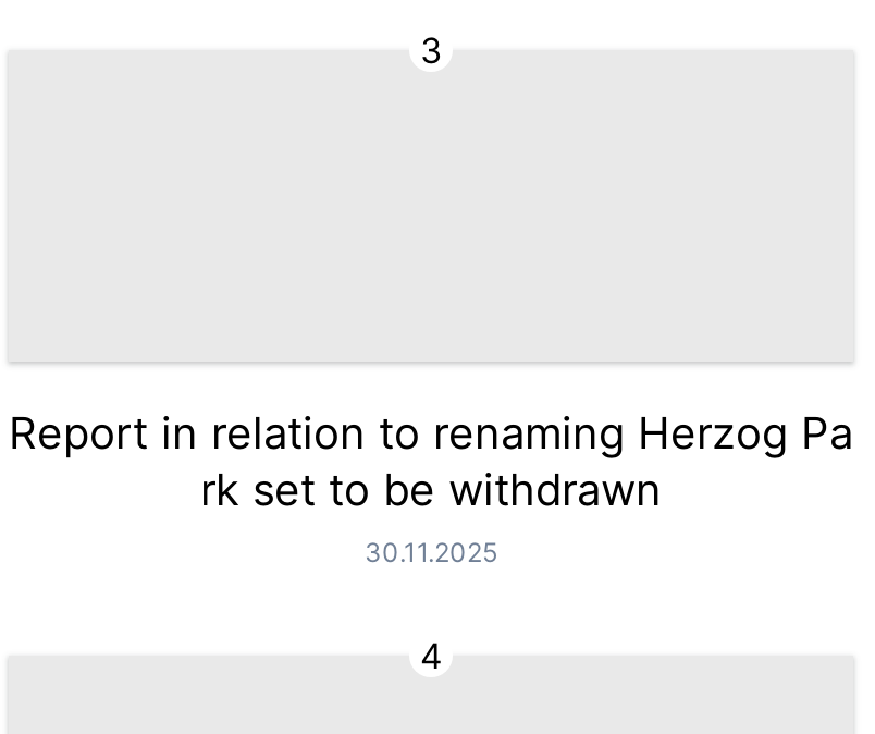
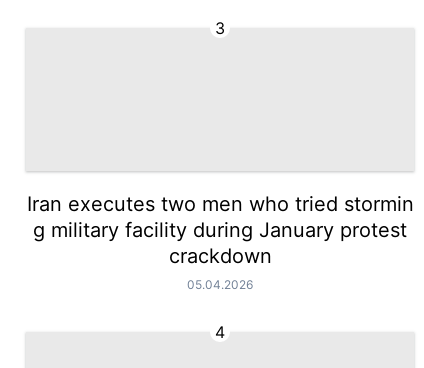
[9,406,853,567] Report in relation to renaming Herzog Pa | rk set to be withdrawn | 30.11.2025 -> [26,191,413,291] Iran executes two men who tried stormin | g military facility during January protest | crackdown | 05.04.2026

